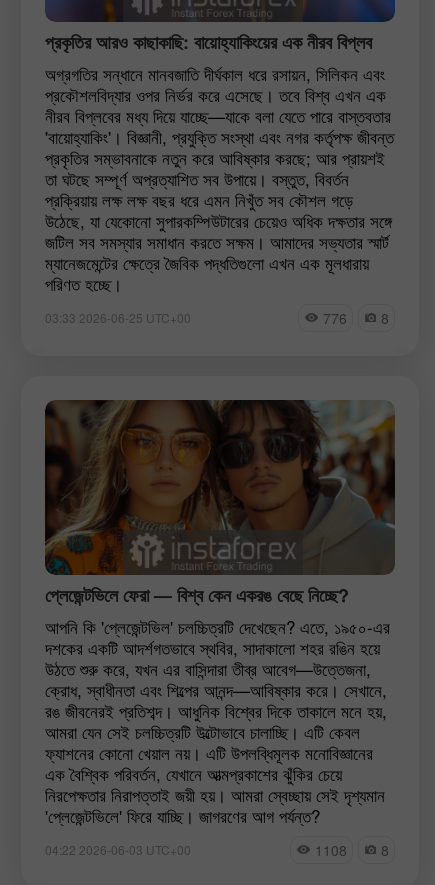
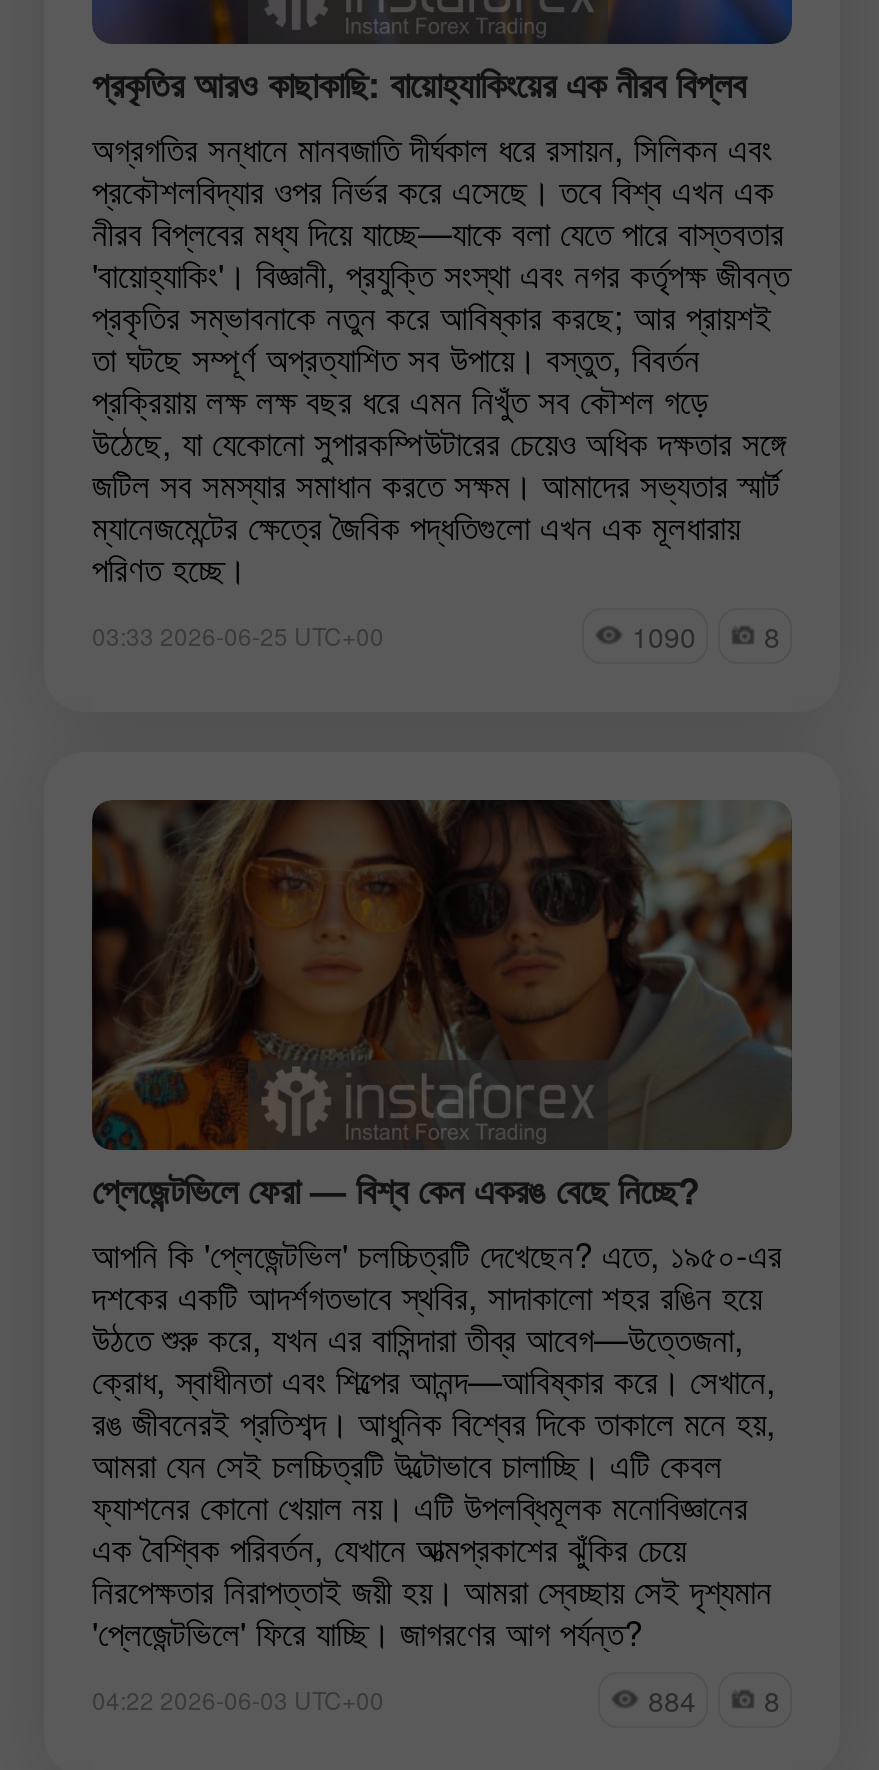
[323,308,389,328] 776 8 -> [632,616,780,656] 1090 8
[315,840,389,860] 1108 8 -> [648,1680,780,1720] 884 8

